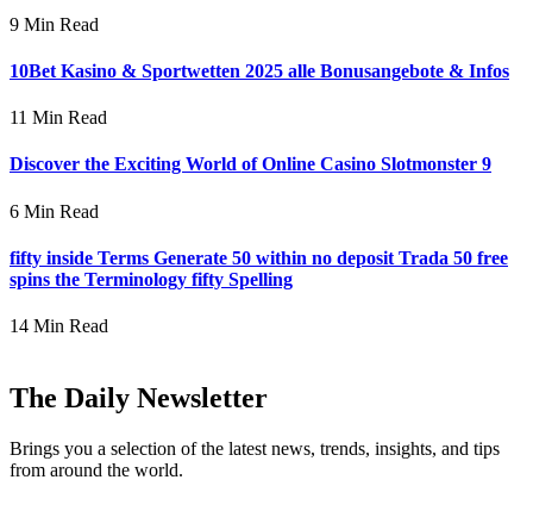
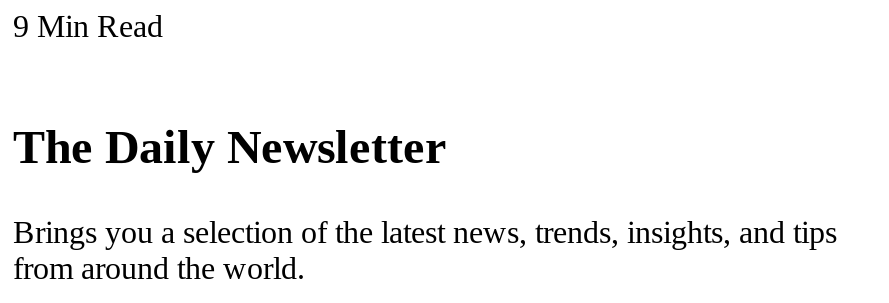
[10,61,509,336] 10Bet Kasino & Sportwetten 2025 alle Bonusangebote & Infos | 11 Min Read | Discover the Exciting World of Online Casino Slotmonster 9 | 6 Min Read | fifty inside Terms Generate 50 within no deposit Trada 50 free | spins the Terminology fifty Spelling | 14 Min Read -> none

